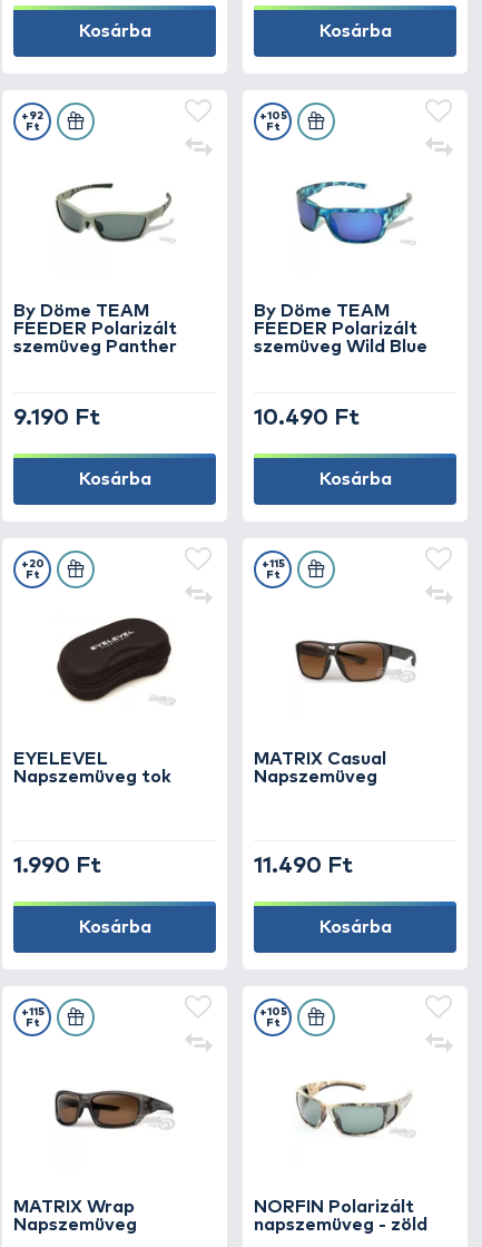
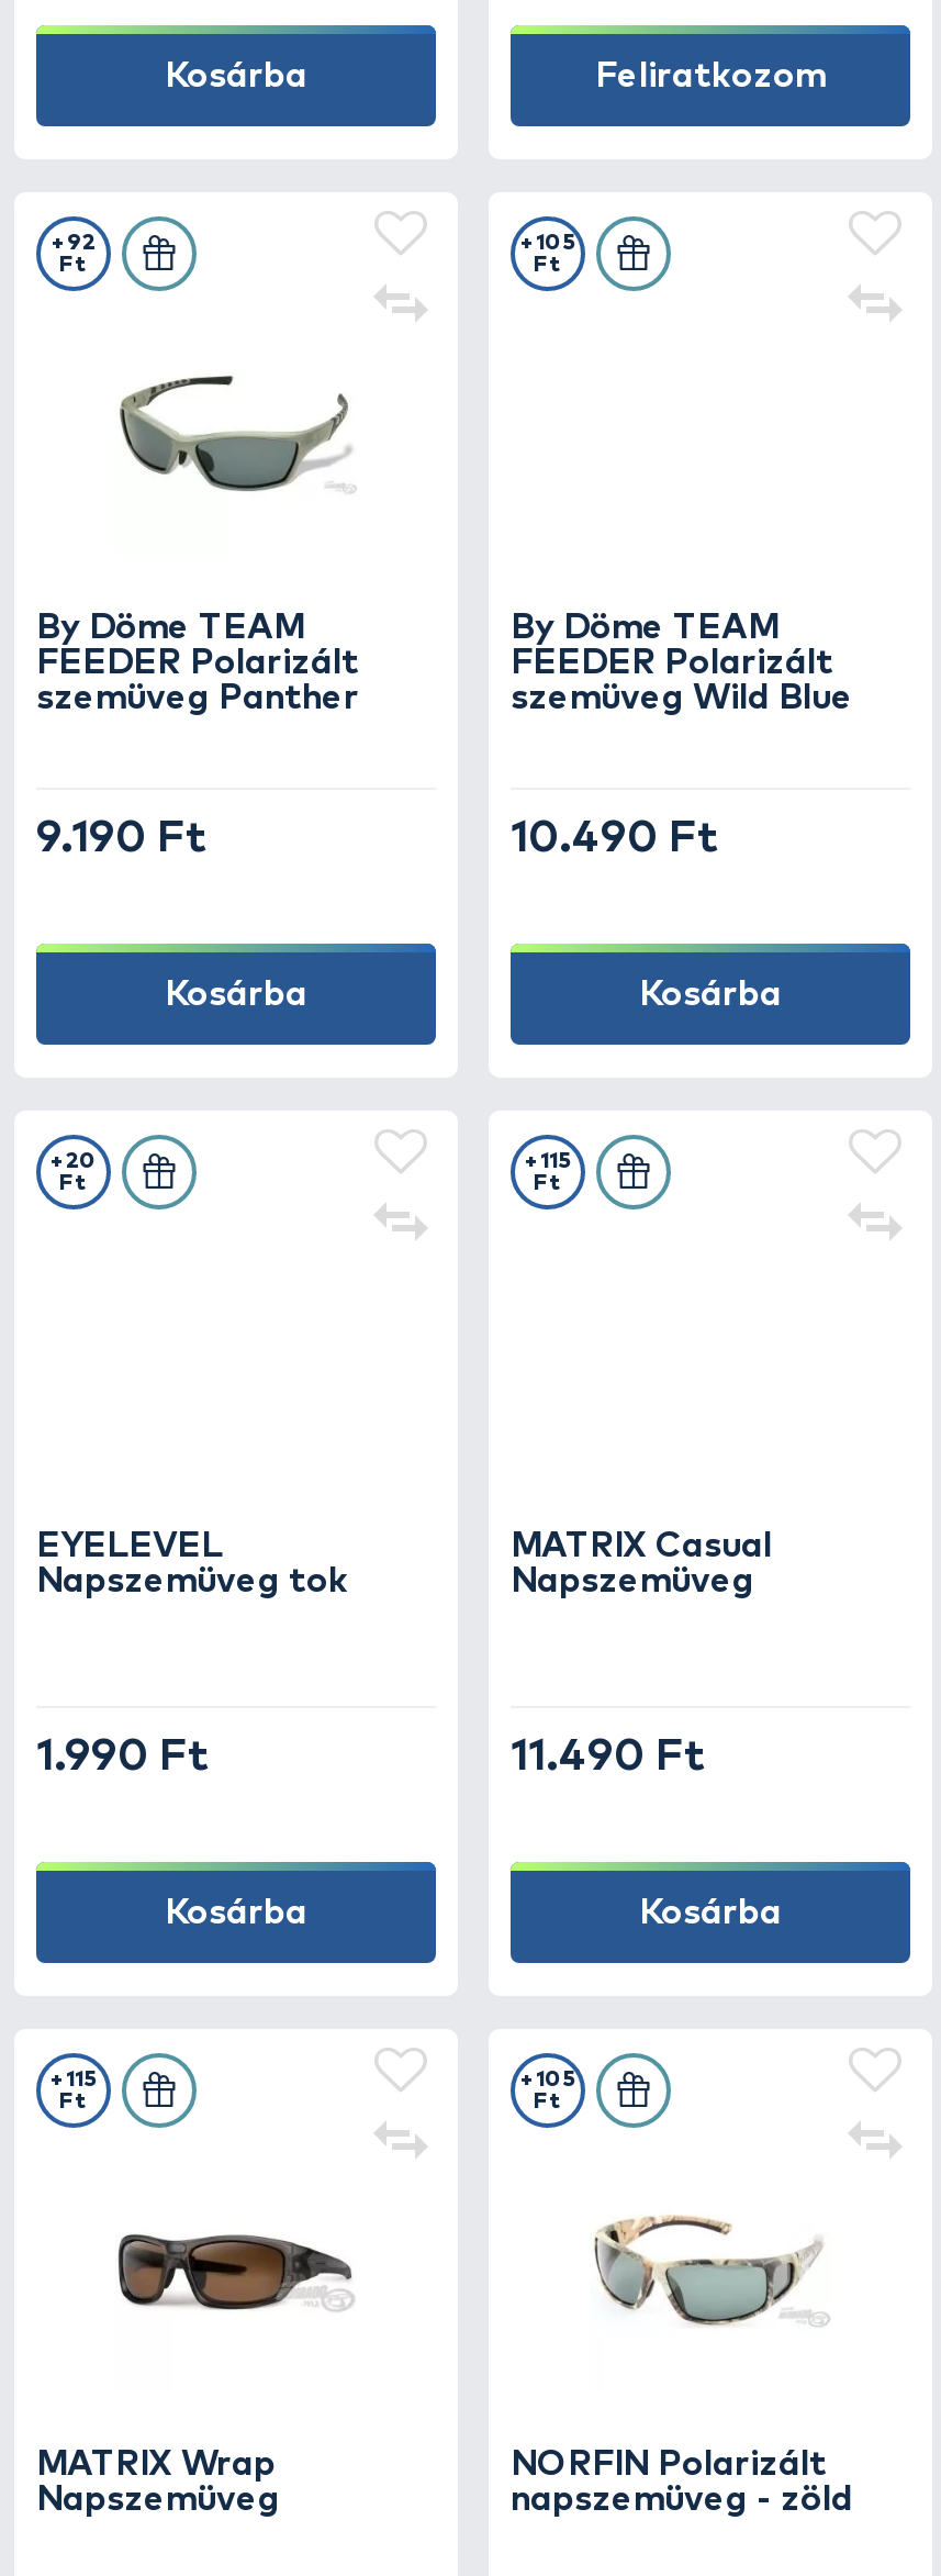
[319,22,391,40] Kosárba -> [595,58,826,93] Feliratkozom
[295,181,413,245] [image] -> none
[56,616,173,704] [image] -> none
[294,640,417,683] [image] -> none

